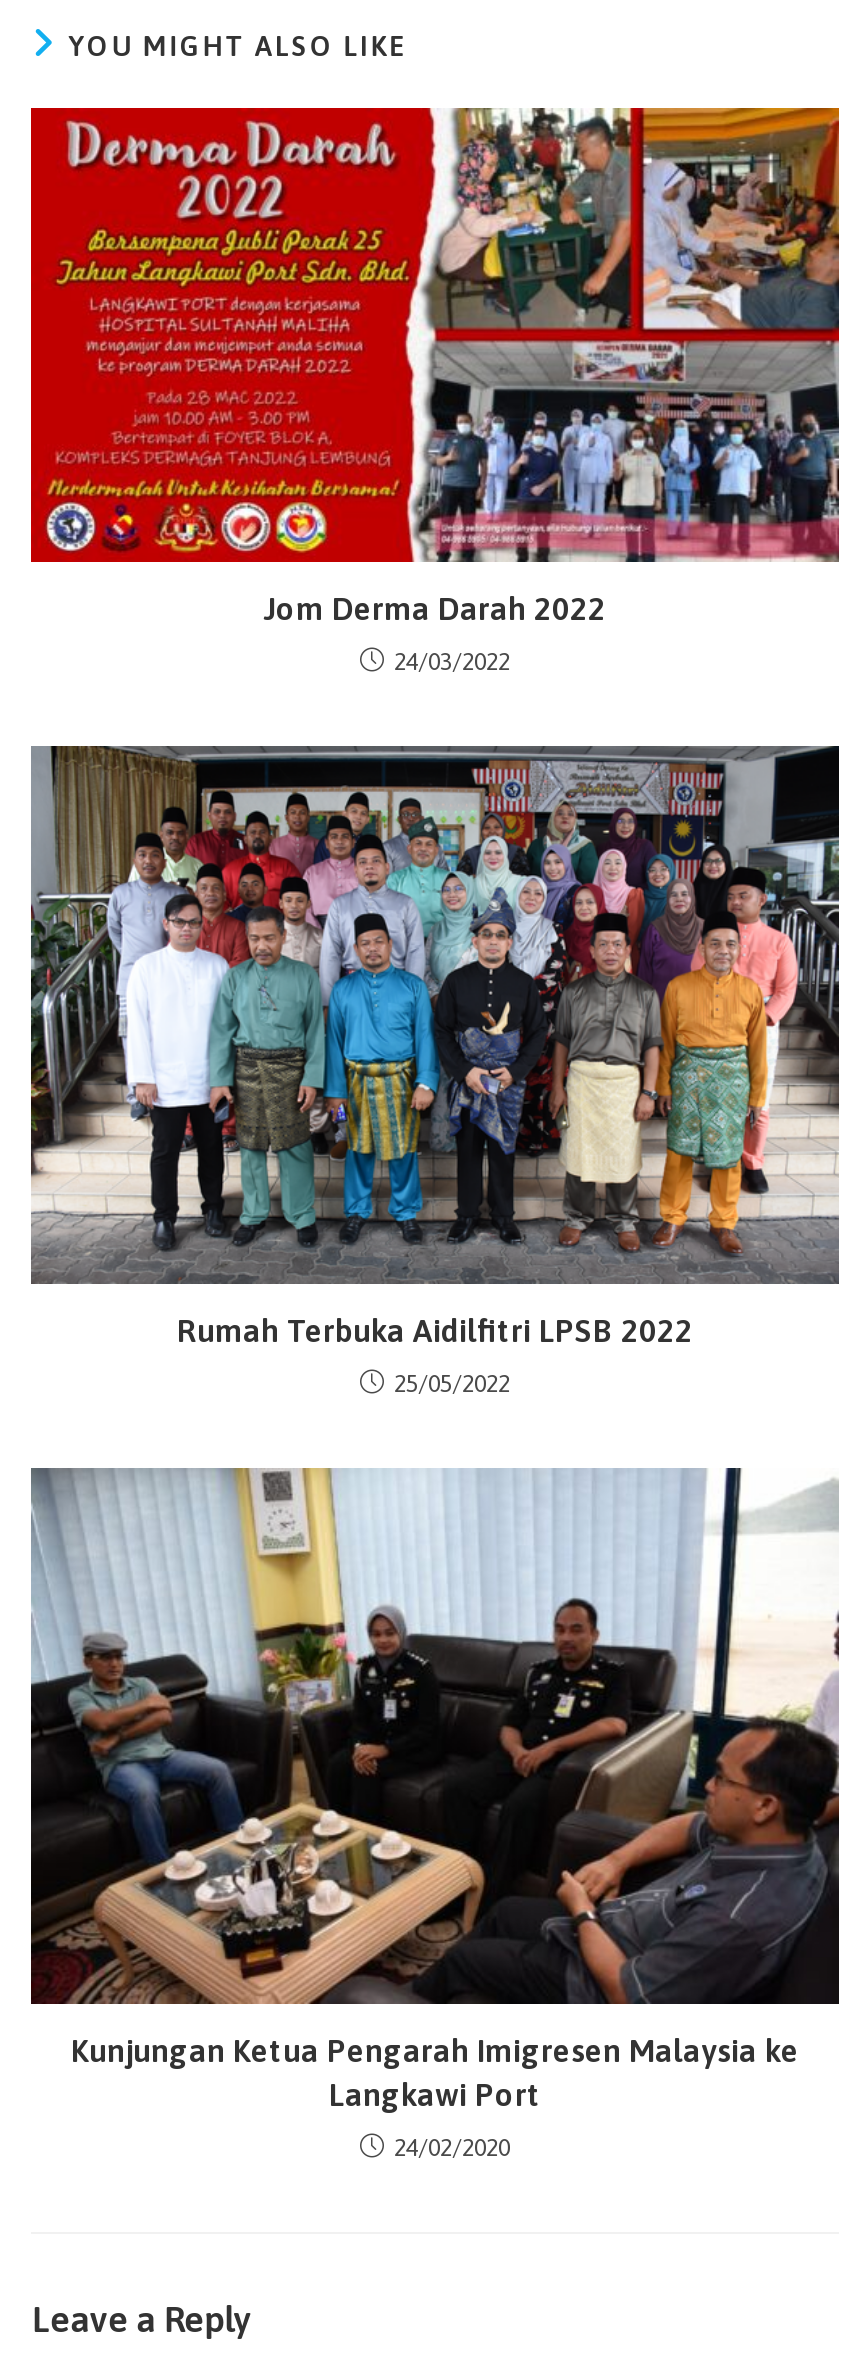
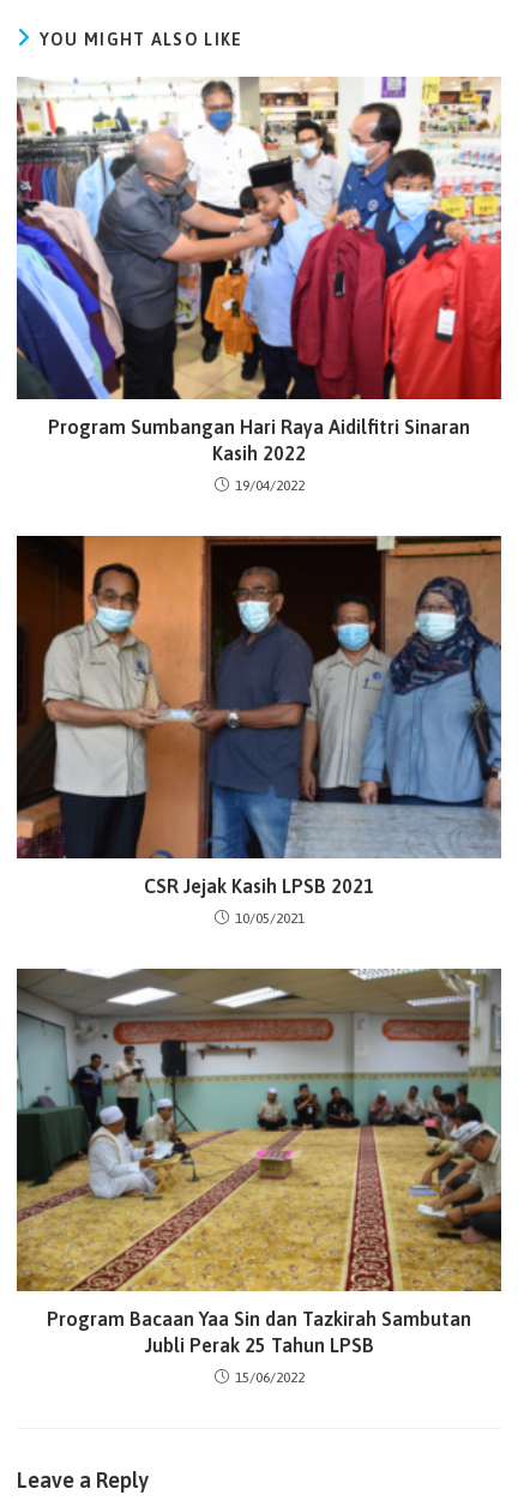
[29,106,841,626] [image] | Jom Derma Darah 2022 -> [16,76,502,464] [image] | Program Sumbangan Hari Raya Aidilfitri Sinaran | Kasih 2022
[394,648,510,676] 24/03/2022 -> [234,477,304,494] 19/04/2022
[29,744,841,1347] [image] | Rumah Terbuka Aidilfitri LPSB 2022 -> [16,535,502,897] [image] | CSR Jejak Kasih LPSB 2021
[394,1369,510,1397] 25/05/2022 -> [234,910,304,926] 10/05/2021
[29,1468,839,2112] [image] | Kunjungan Ketua Pengarah Imigresen Malaysia ke | Langkawi Port -> [16,968,502,1355] [image] | Program Bacaan Yaa Sin dan Tazkirah Sambutan | Jubli Perak 25 Tahun LPSB
[394,2134,510,2162] 24/02/2020 -> [234,1369,304,1385] 15/06/2022

